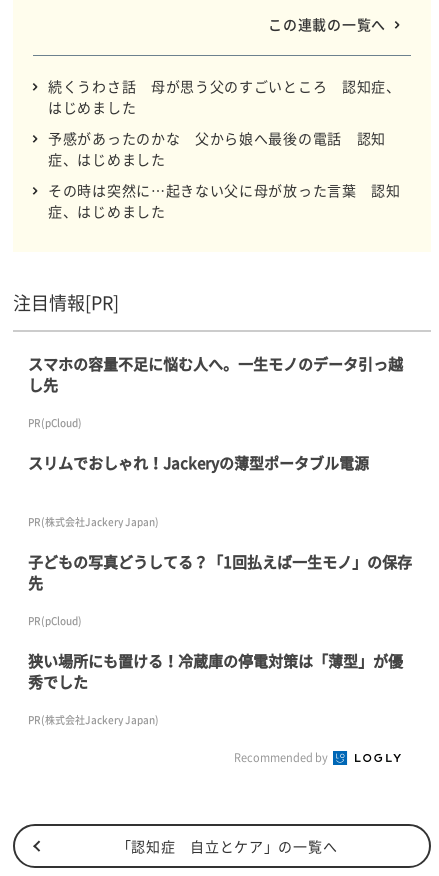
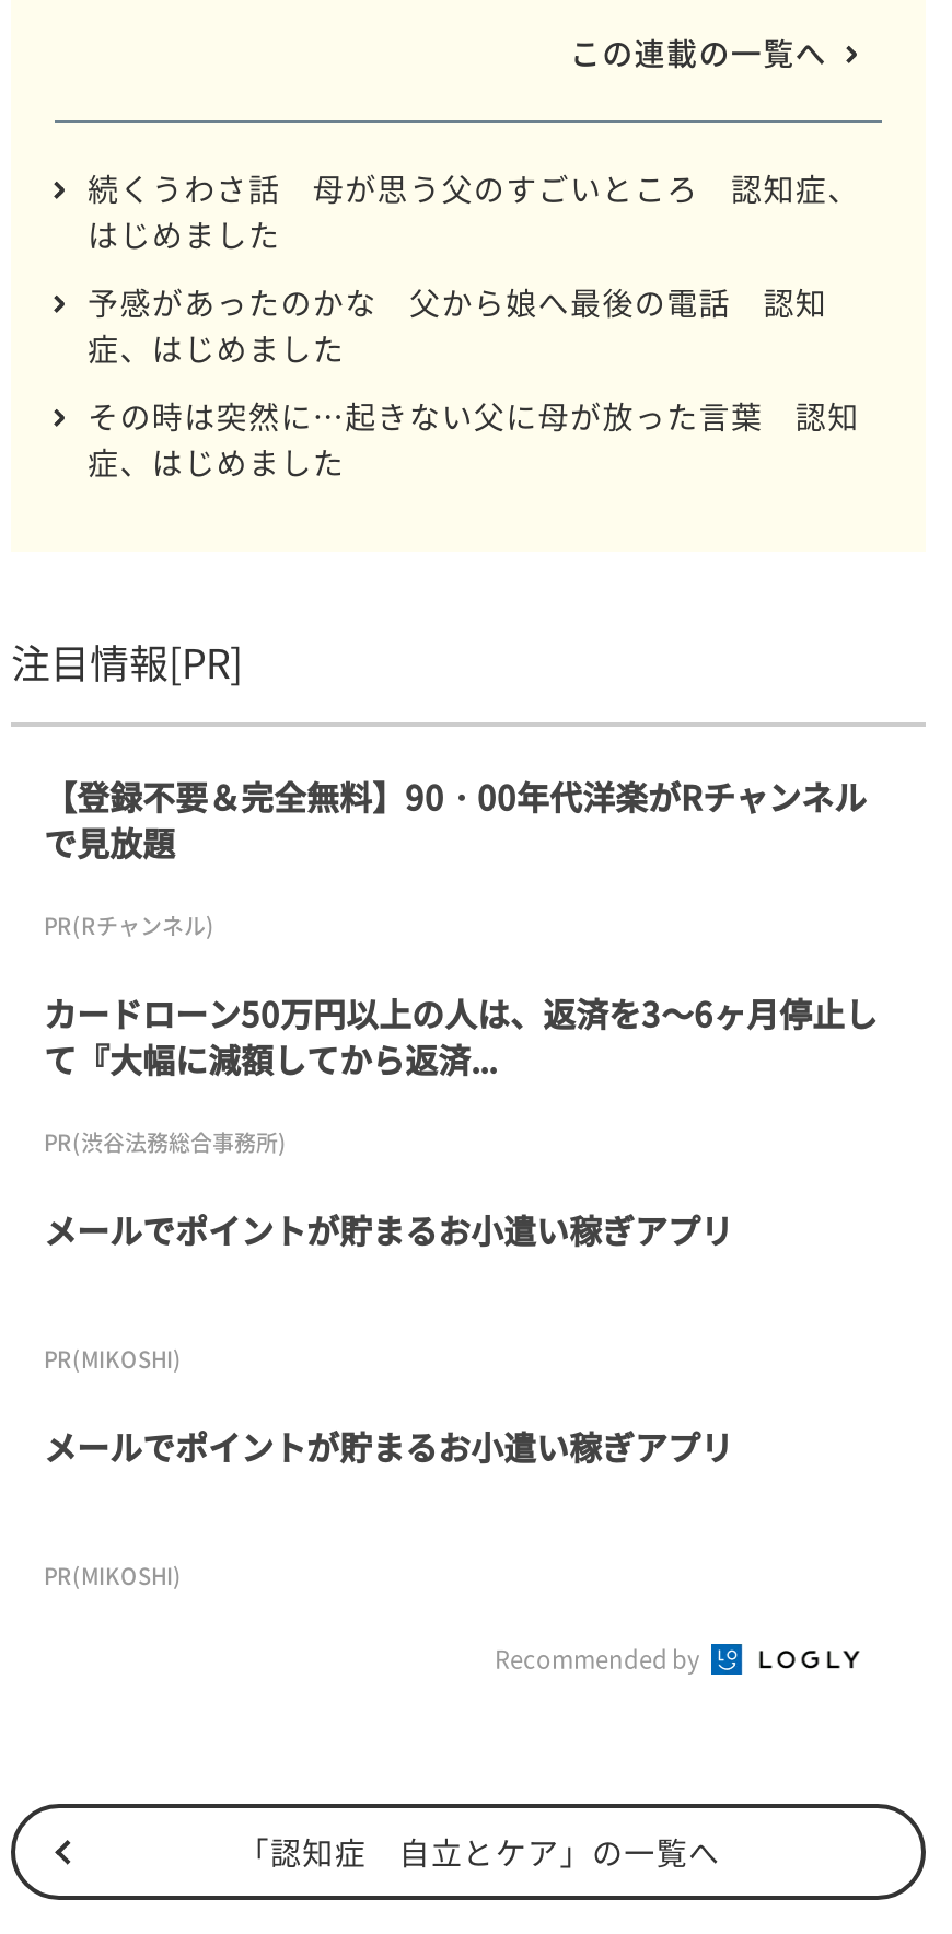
[28,353,403,396] スマホの容量不足に悩む人へ。一生モノのデータ引っ越 | し先 -> [44,773,867,867] 【登録不要＆完全無料】90・00年代洋楽がRチャンネル | で見放題
[28,415,82,430] PR(pCloud) -> [44,908,214,941] PR(Rチャンネル)
[28,452,369,474] スリムでおしゃれ！Jackeryの薄型ポータブル電源 -> [44,989,878,1084] カードローン50万円以上の人は、返済を3～6ヶ月停止し | て『大幅に減額してから返済...
[28,514,159,529] PR(株式会社Jackery Japan) -> [44,1125,287,1158] PR(渋谷法務総合事務所)
[28,551,412,594] 子どもの写真どうしてる？「1回払えば一生モノ」の保存 | 先 -> [44,1206,733,1254] メールでポイントが貯まるお小遣い稼ぎアプリ
[28,613,82,628] PR(pCloud) -> [44,1342,182,1375] PR(MIKOSHI)
[28,650,403,693] 狭い場所にも置ける！冷蔵庫の停電対策は「薄型」が優 | 秀でした -> [44,1423,733,1471] メールでポイントが貯まるお小遣い稼ぎアプリ
[28,712,159,727] PR(株式会社Jackery Japan) -> [44,1559,182,1591] PR(MIKOSHI)

